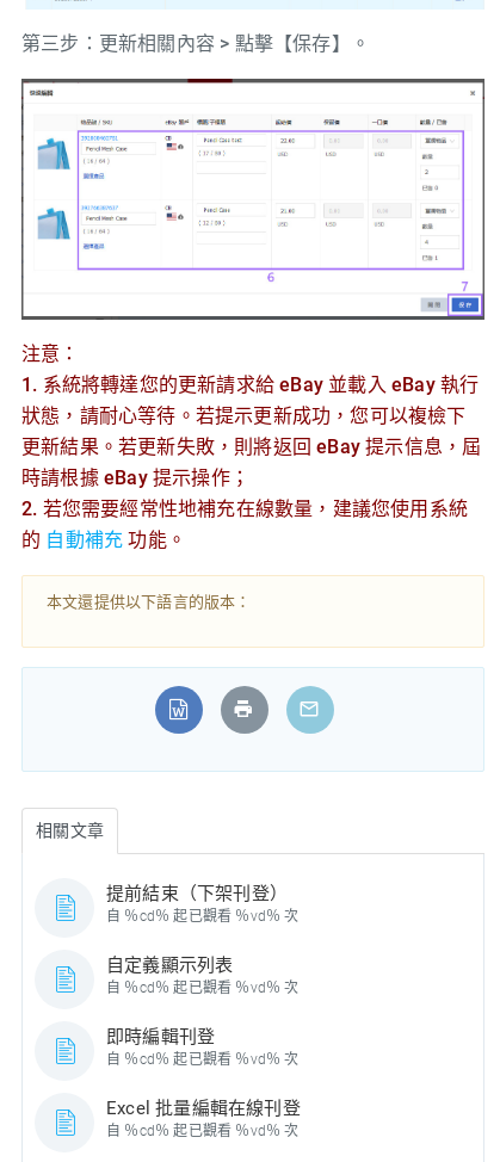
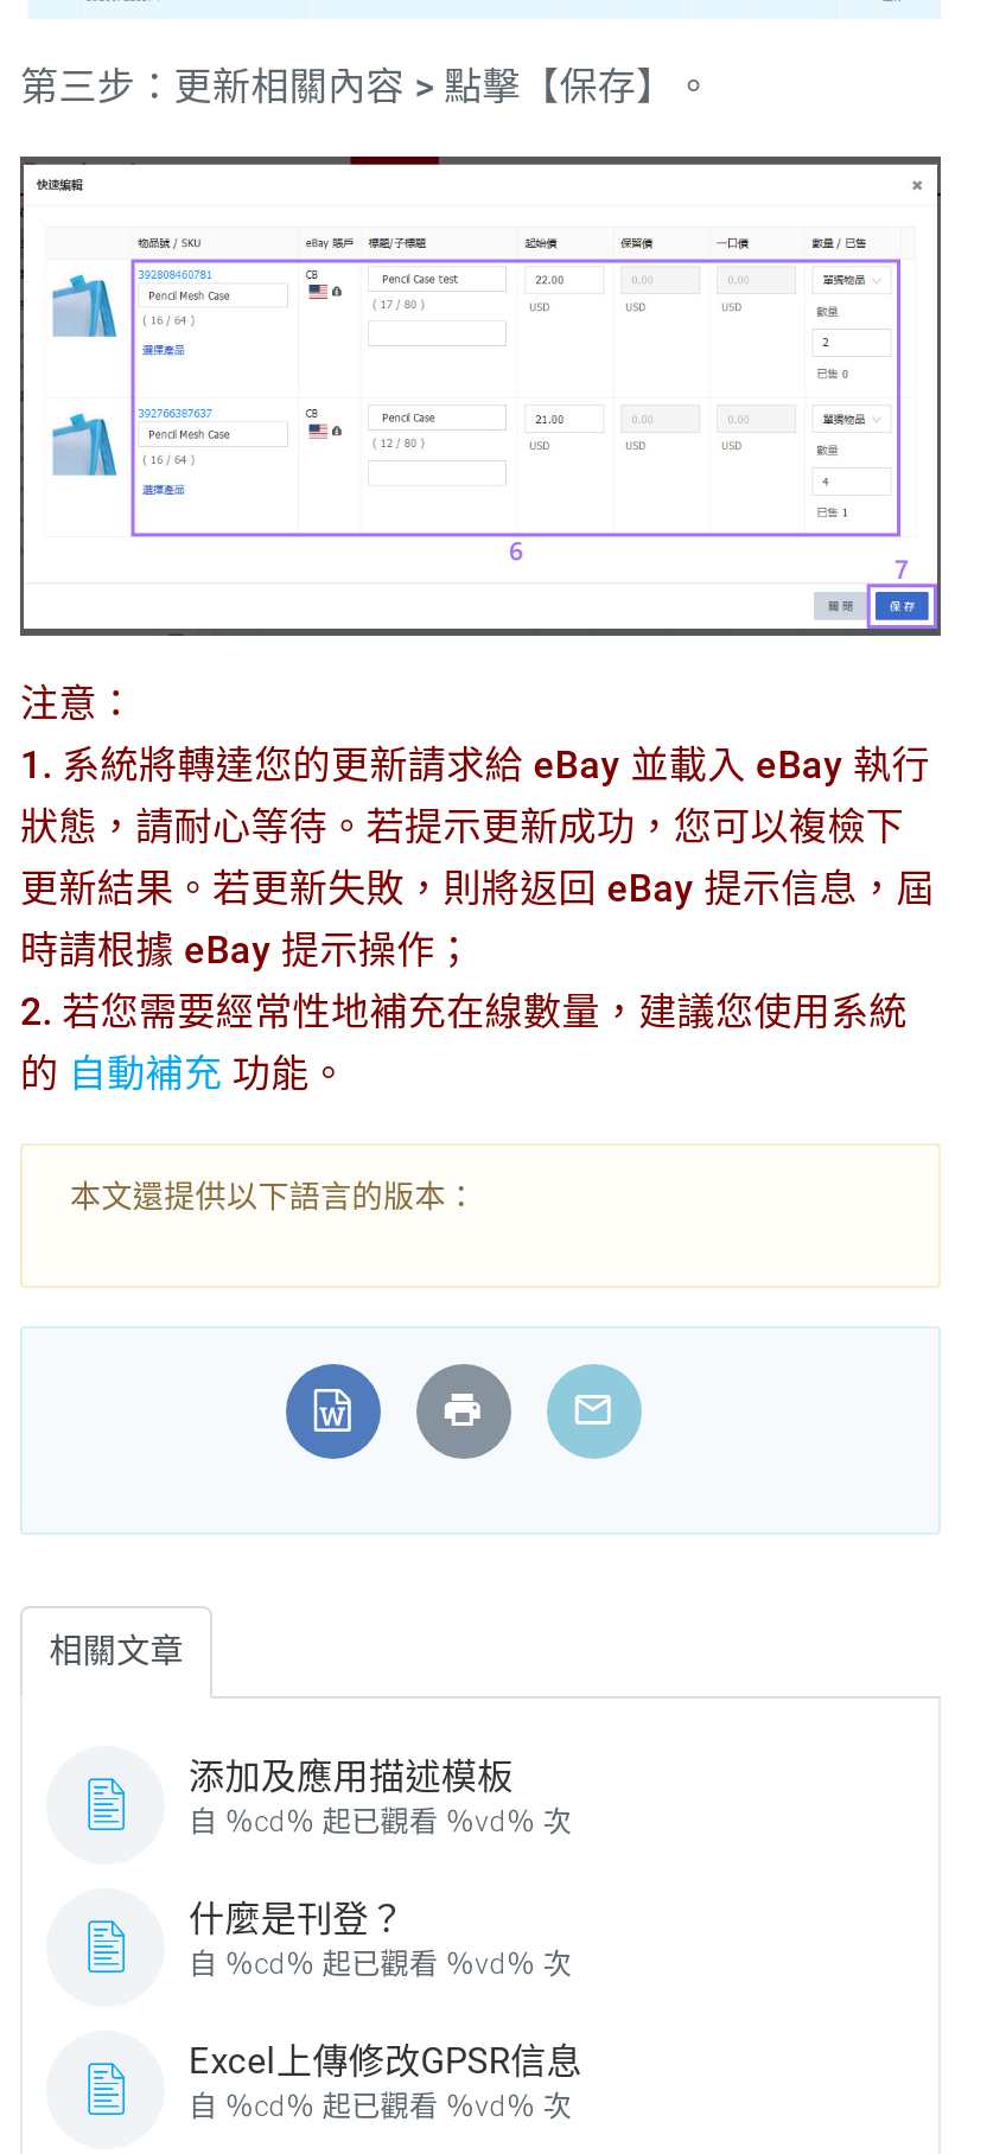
[106,883,288,905] 提前結束（下架刊登） -> [189,1757,513,1799] 添加及應用描述模板
[106,955,233,976] 自定義顯示列表 -> [189,1899,405,1942] 什麼是刊登？
[106,1027,300,1120] 即時編輯刊登 | 自 ％cd％ 起已觀看 ％vd％ 次 | Excel 批量編輯在線刊登 -> [189,2041,582,2084] Excel上傳修改GPSR信息

